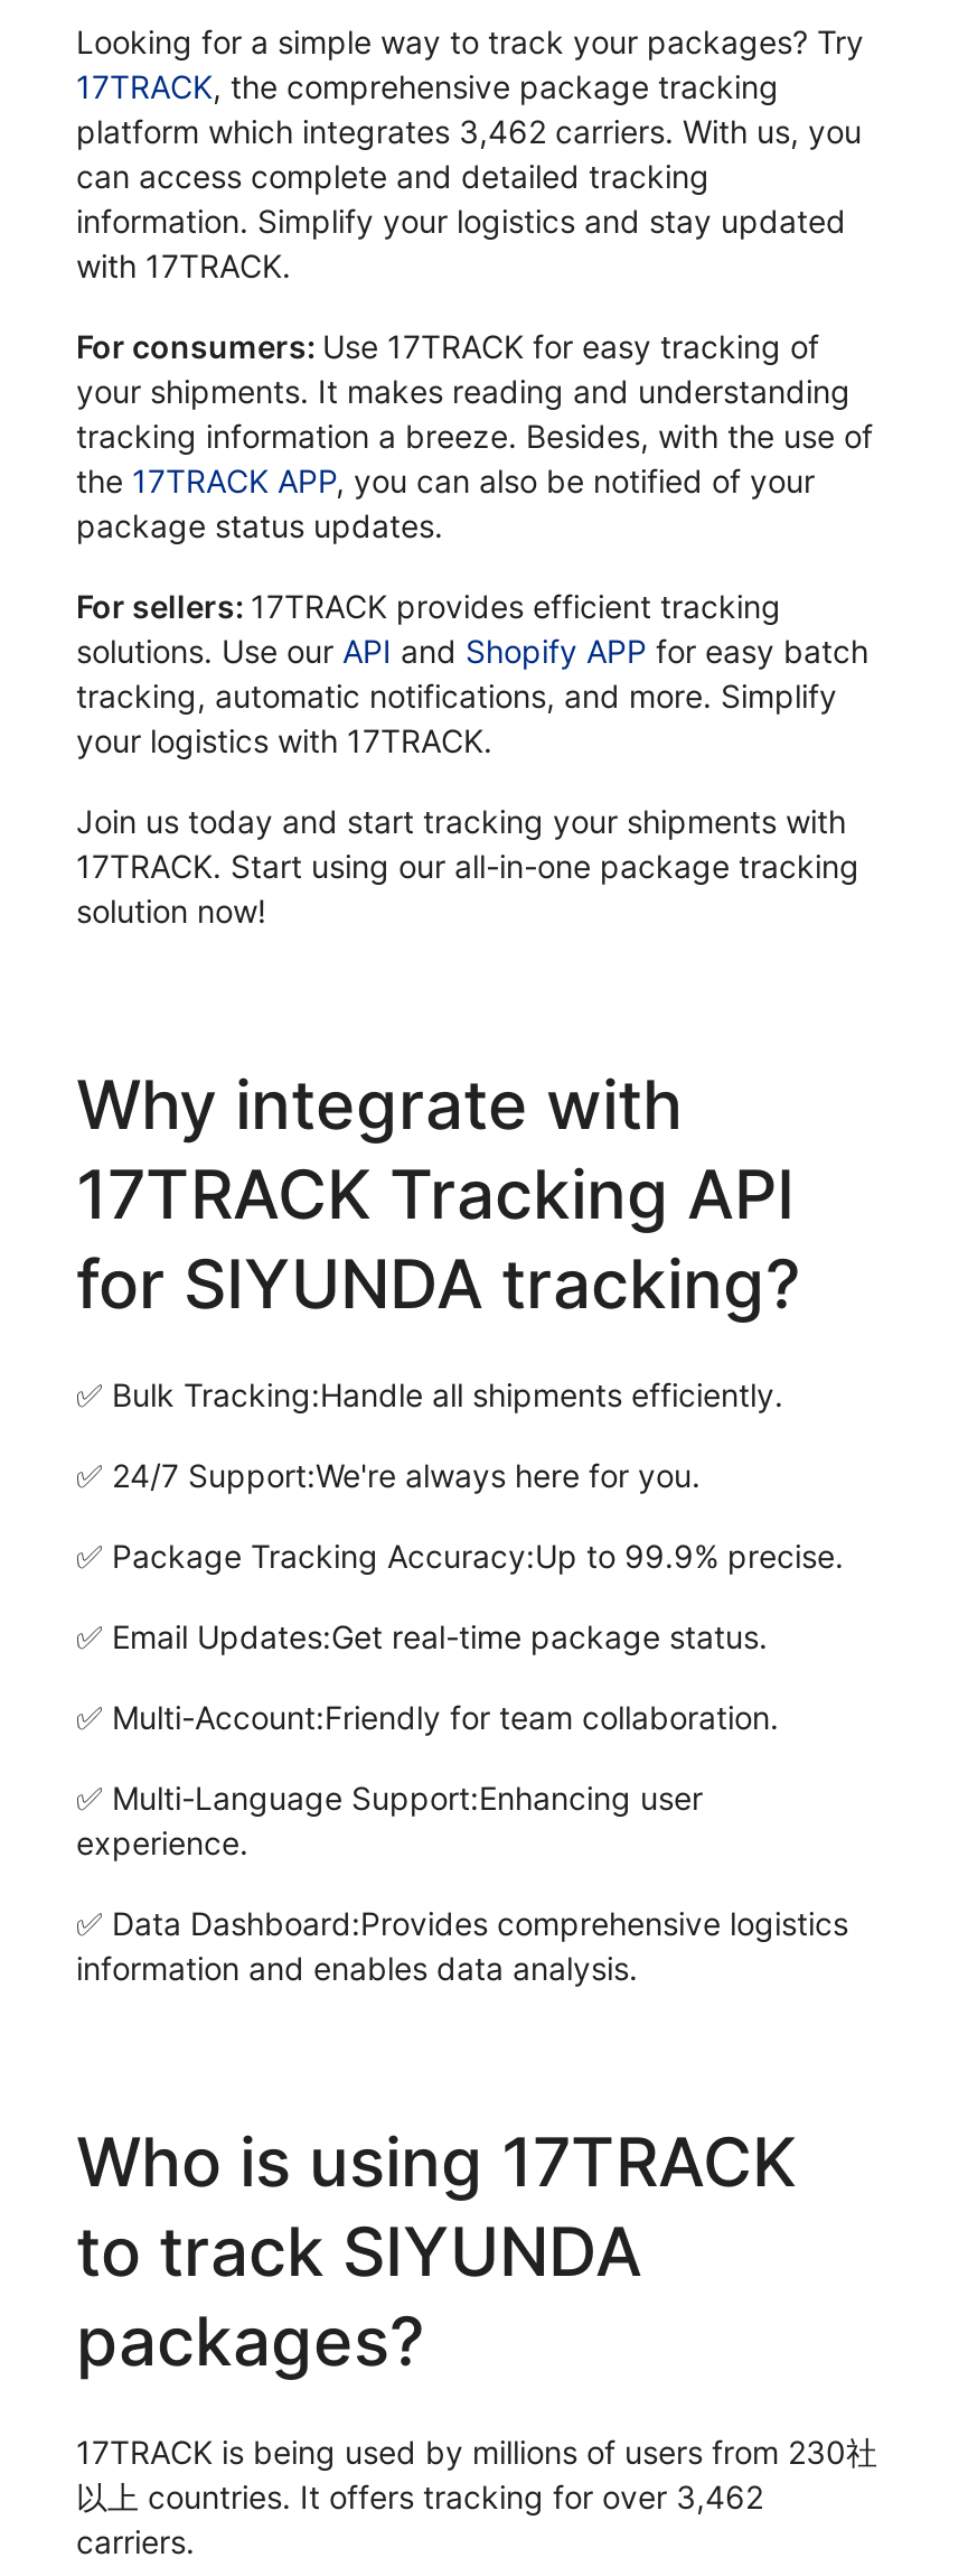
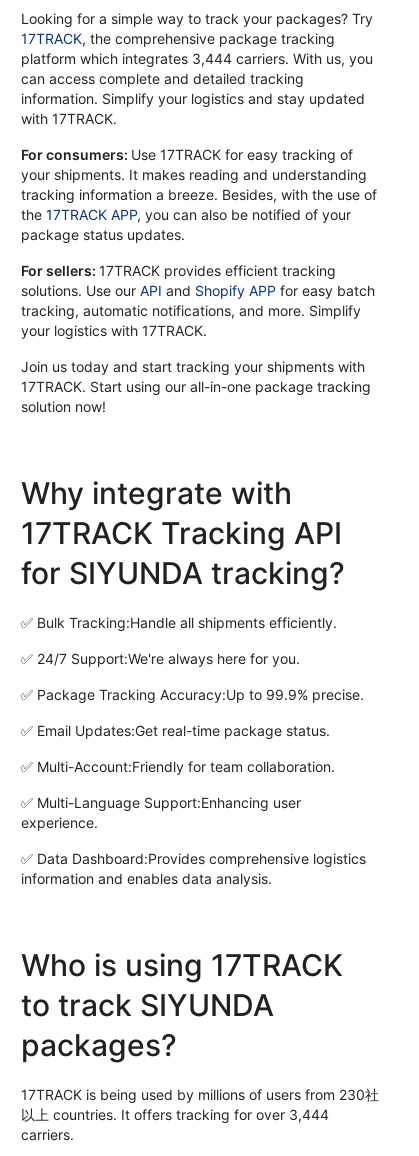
[76,113,862,151] platform which integrates 3,462 carriers. With us, you -> [21,50,373,67] platform which integrates 3,444 carriers. With us, you
[76,2478,763,2516] 以上 countries. It offers tracking for over 3,462 -> [21,1106,329,1123] 以上 countries. It offers tracking for over 3,444

